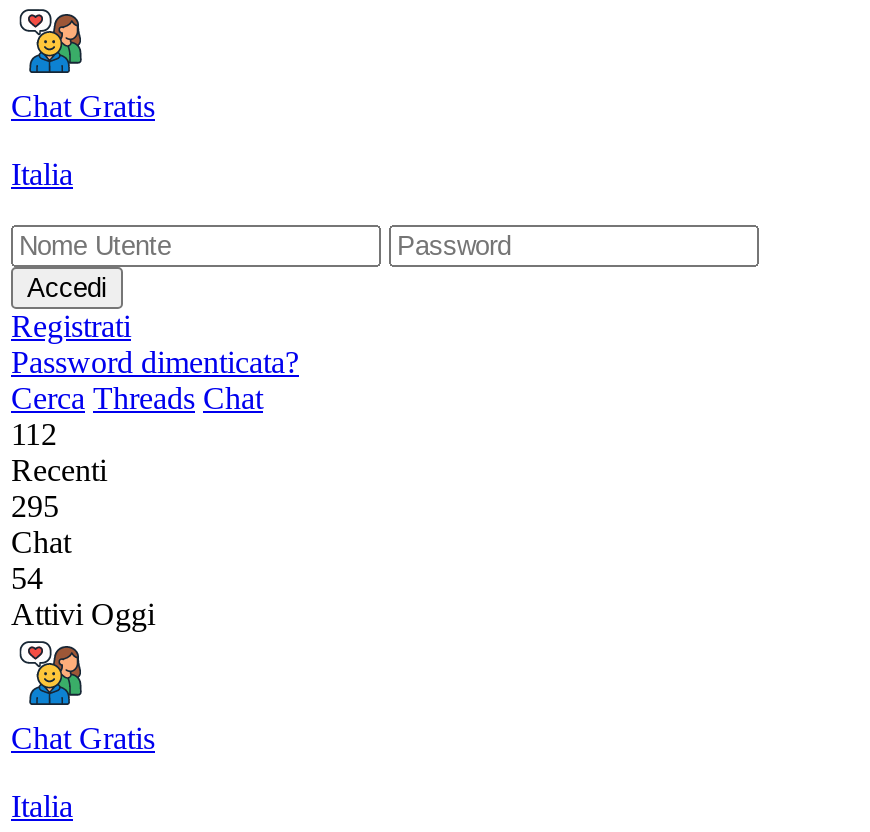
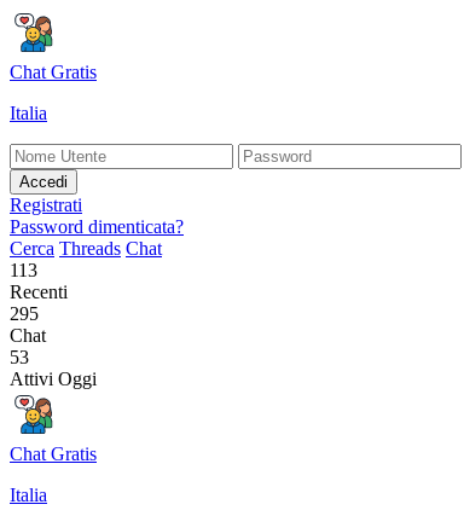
[11,417,57,451] 112 -> [10,260,37,280] 113
[11,561,43,595] 54 -> [10,347,29,367] 53

